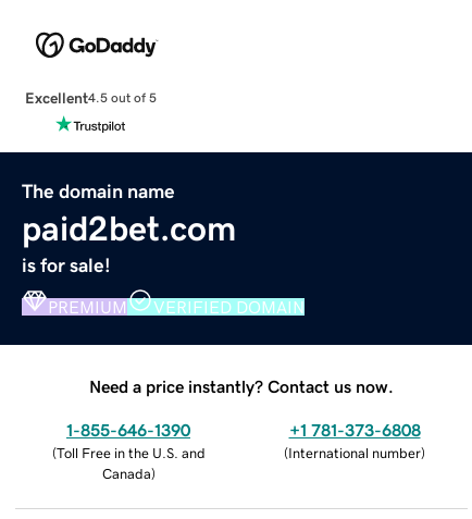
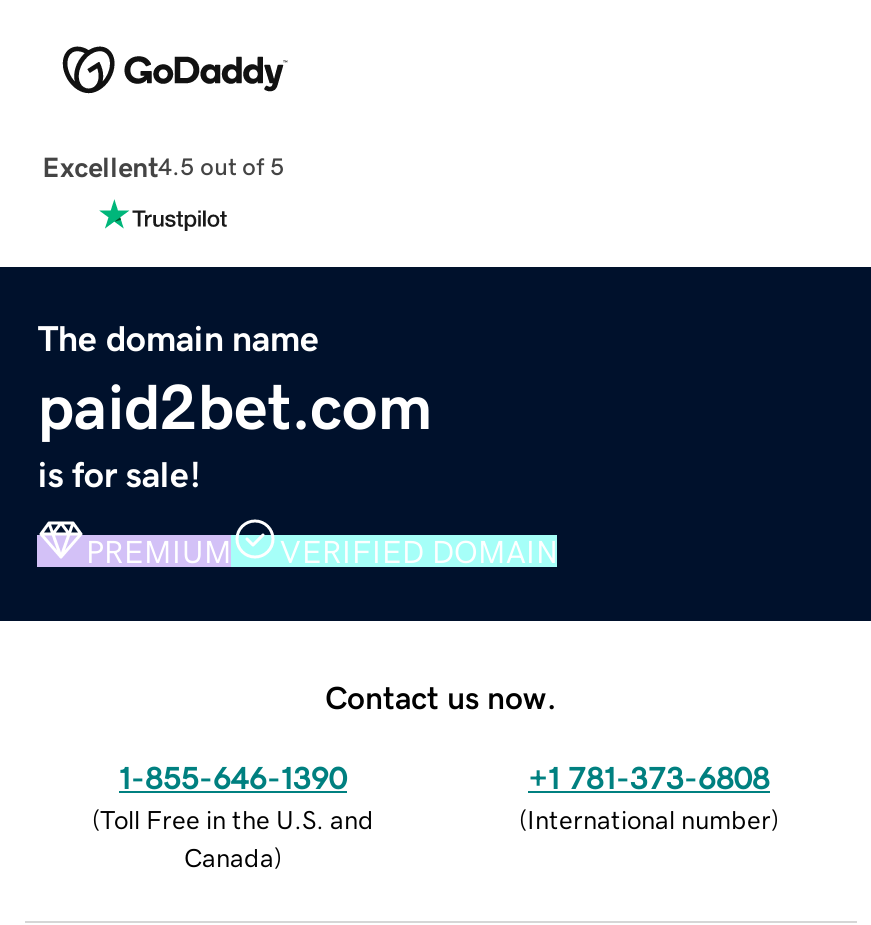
[89,377,394,395] Need a price instantly? Contact us now. -> [325,680,557,712] Contact us now.

